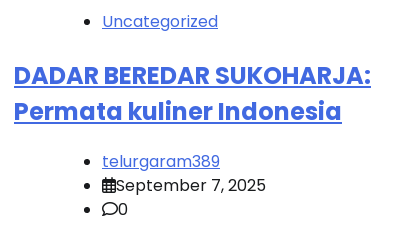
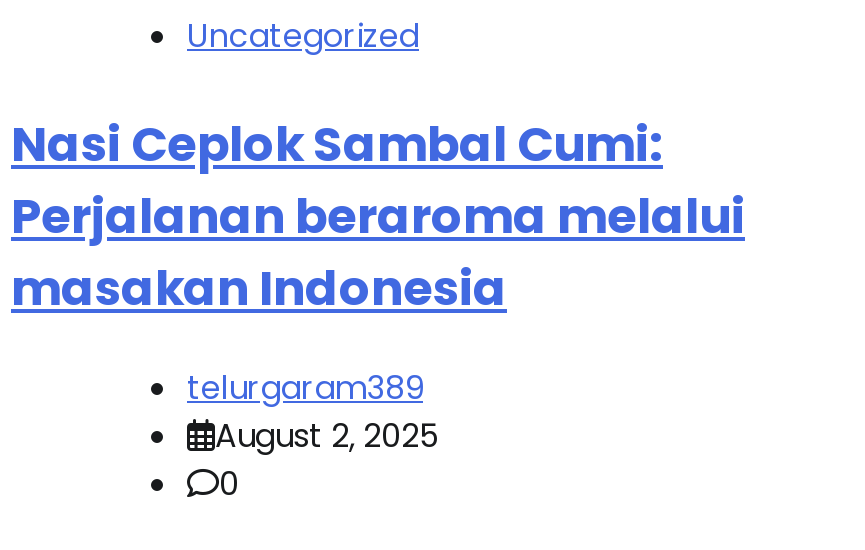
[14,59,371,128] DADAR BEREDAR SUKOHARJA: | Permata kuliner Indonesia -> [11,111,745,321] Nasi Ceplok Sambal Cumi: | Perjalanan beraroma melalui | masakan Indonesia
[116,174,266,197] September 7, 2025 -> [215,413,439,459] August 2, 2025

